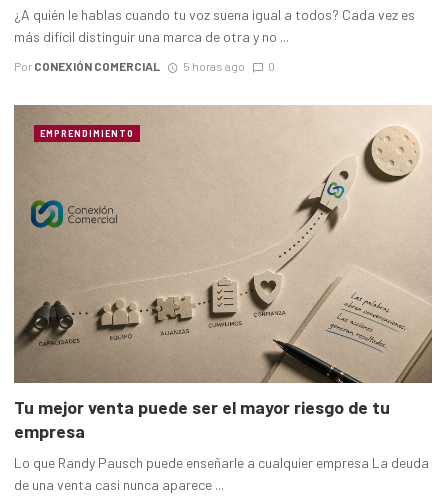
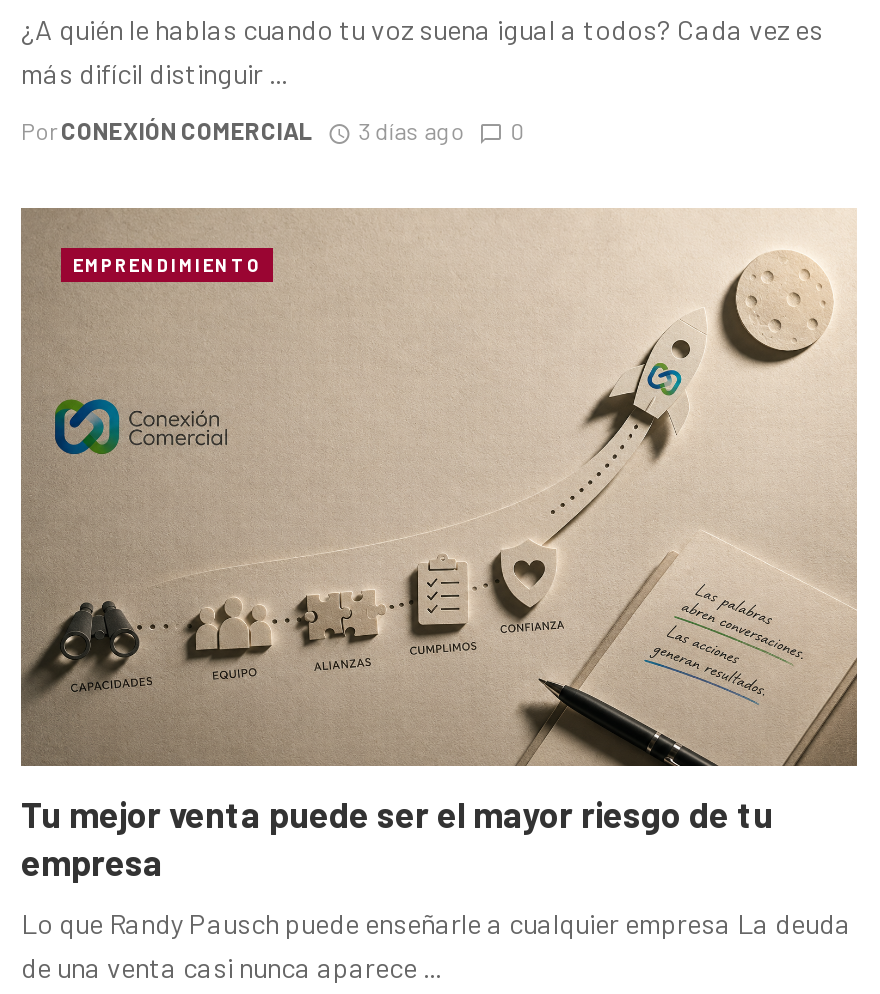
[14,28,289,45] más difícil distinguir una marca de otra y no ... -> [21,56,287,90] más difícil distinguir ...
[14,59,275,73] Por CONEXIÓN COMERCIAL 5 horas ago 0 -> [21,117,524,145] Por CONEXIÓN COMERCIAL 3 días ago 0

